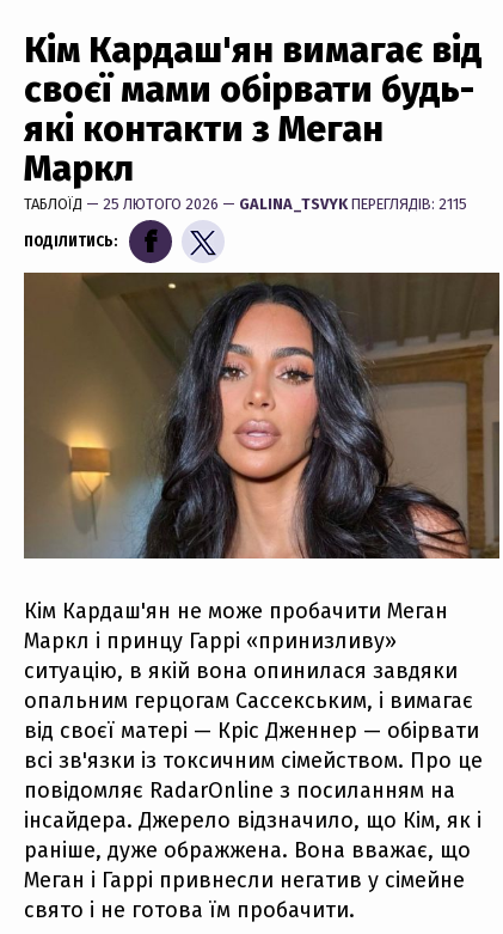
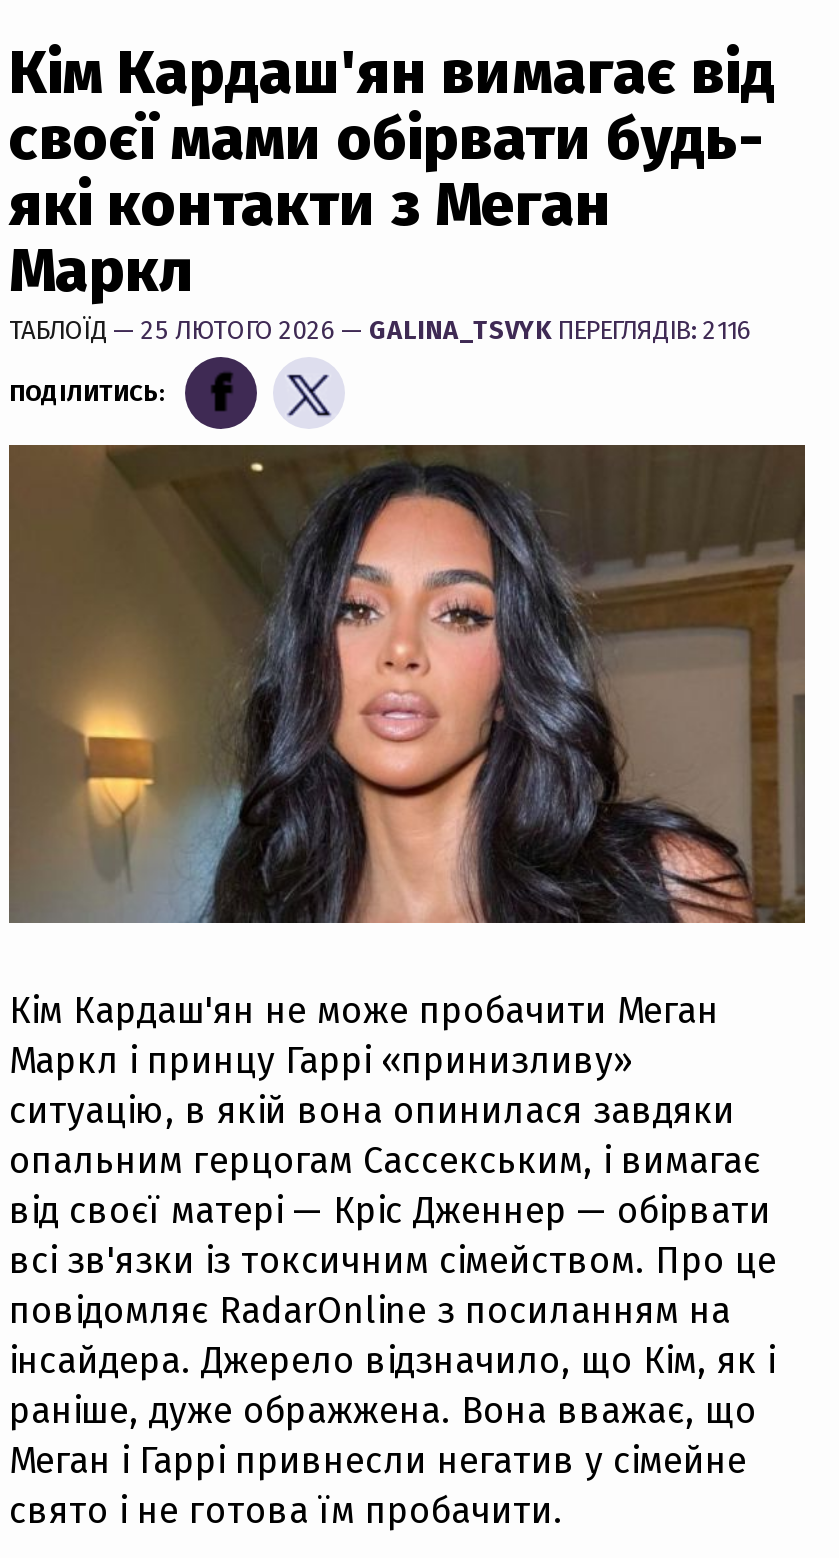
[24,195,467,213] ТАБЛОЇД — 25 ЛЮТОГО 2026 — GALINA_TSVYK ПЕРЕГЛЯДІВ: 2115 -> [9,315,751,345] ТАБЛОЇД — 25 ЛЮТОГО 2026 — GALINA_TSVYK ПЕРЕГЛЯДІВ: 2116

